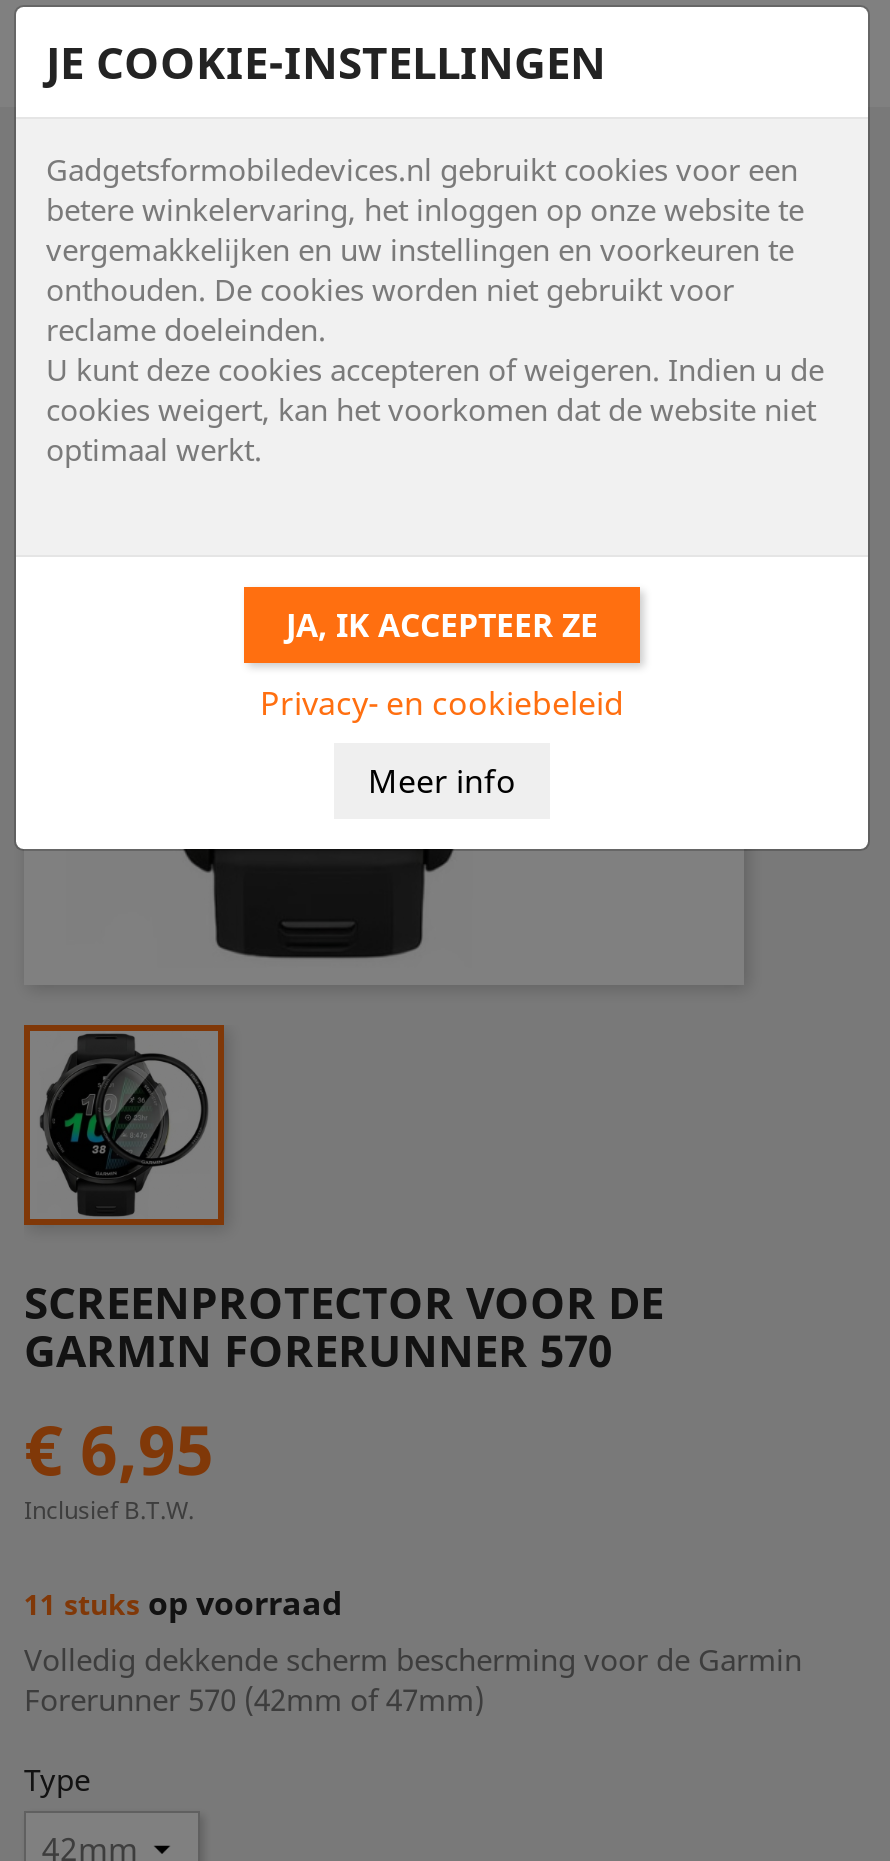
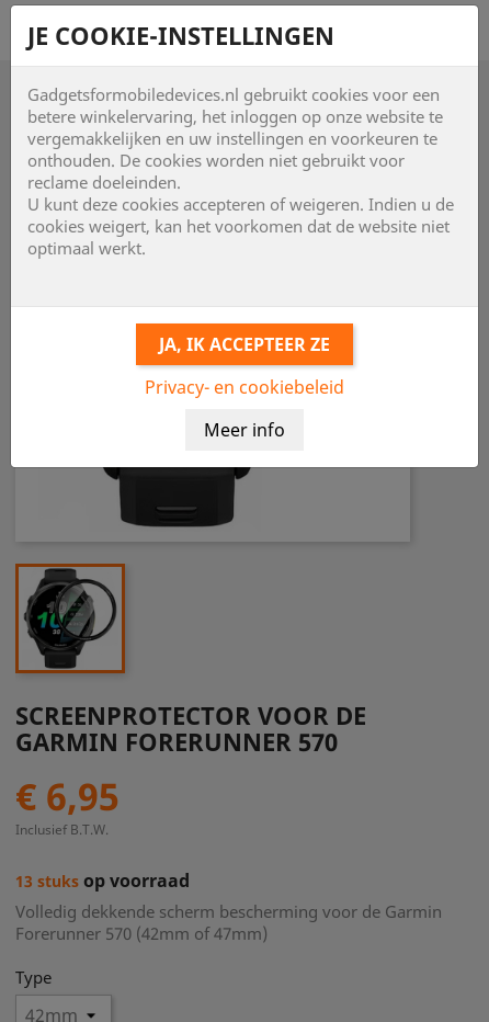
[24,1581,342,1625] 11 stuks op voorraad -> [15,868,190,893] 13 stuks op voorraad

